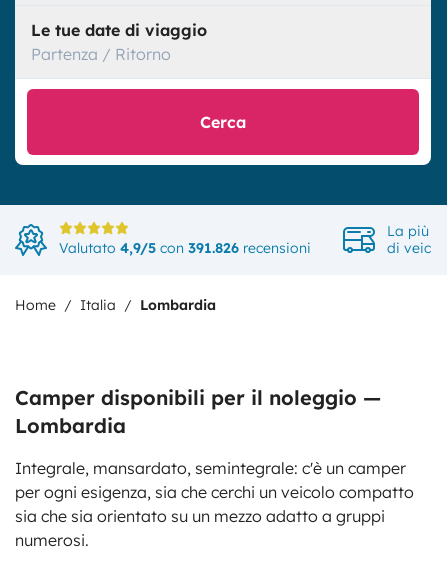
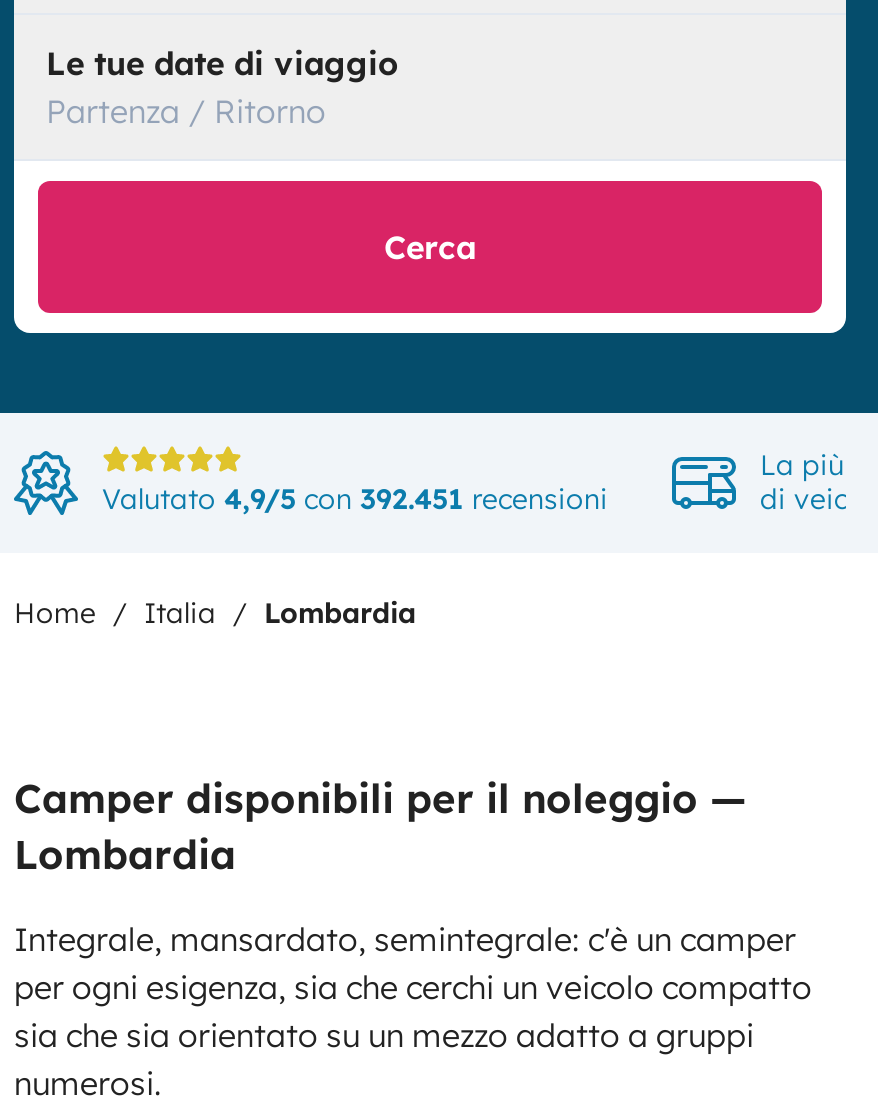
[59,239,311,257] Valutato 4,9/5 con 391.826 recensioni -> [102,481,608,517] Valutato 4,9/5 con 392.451 recensioni

